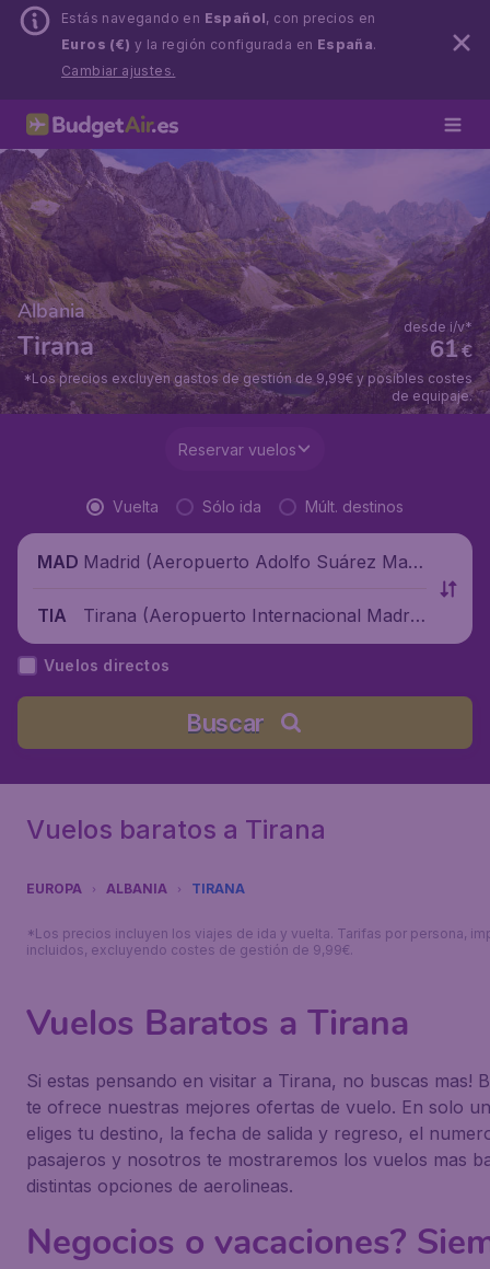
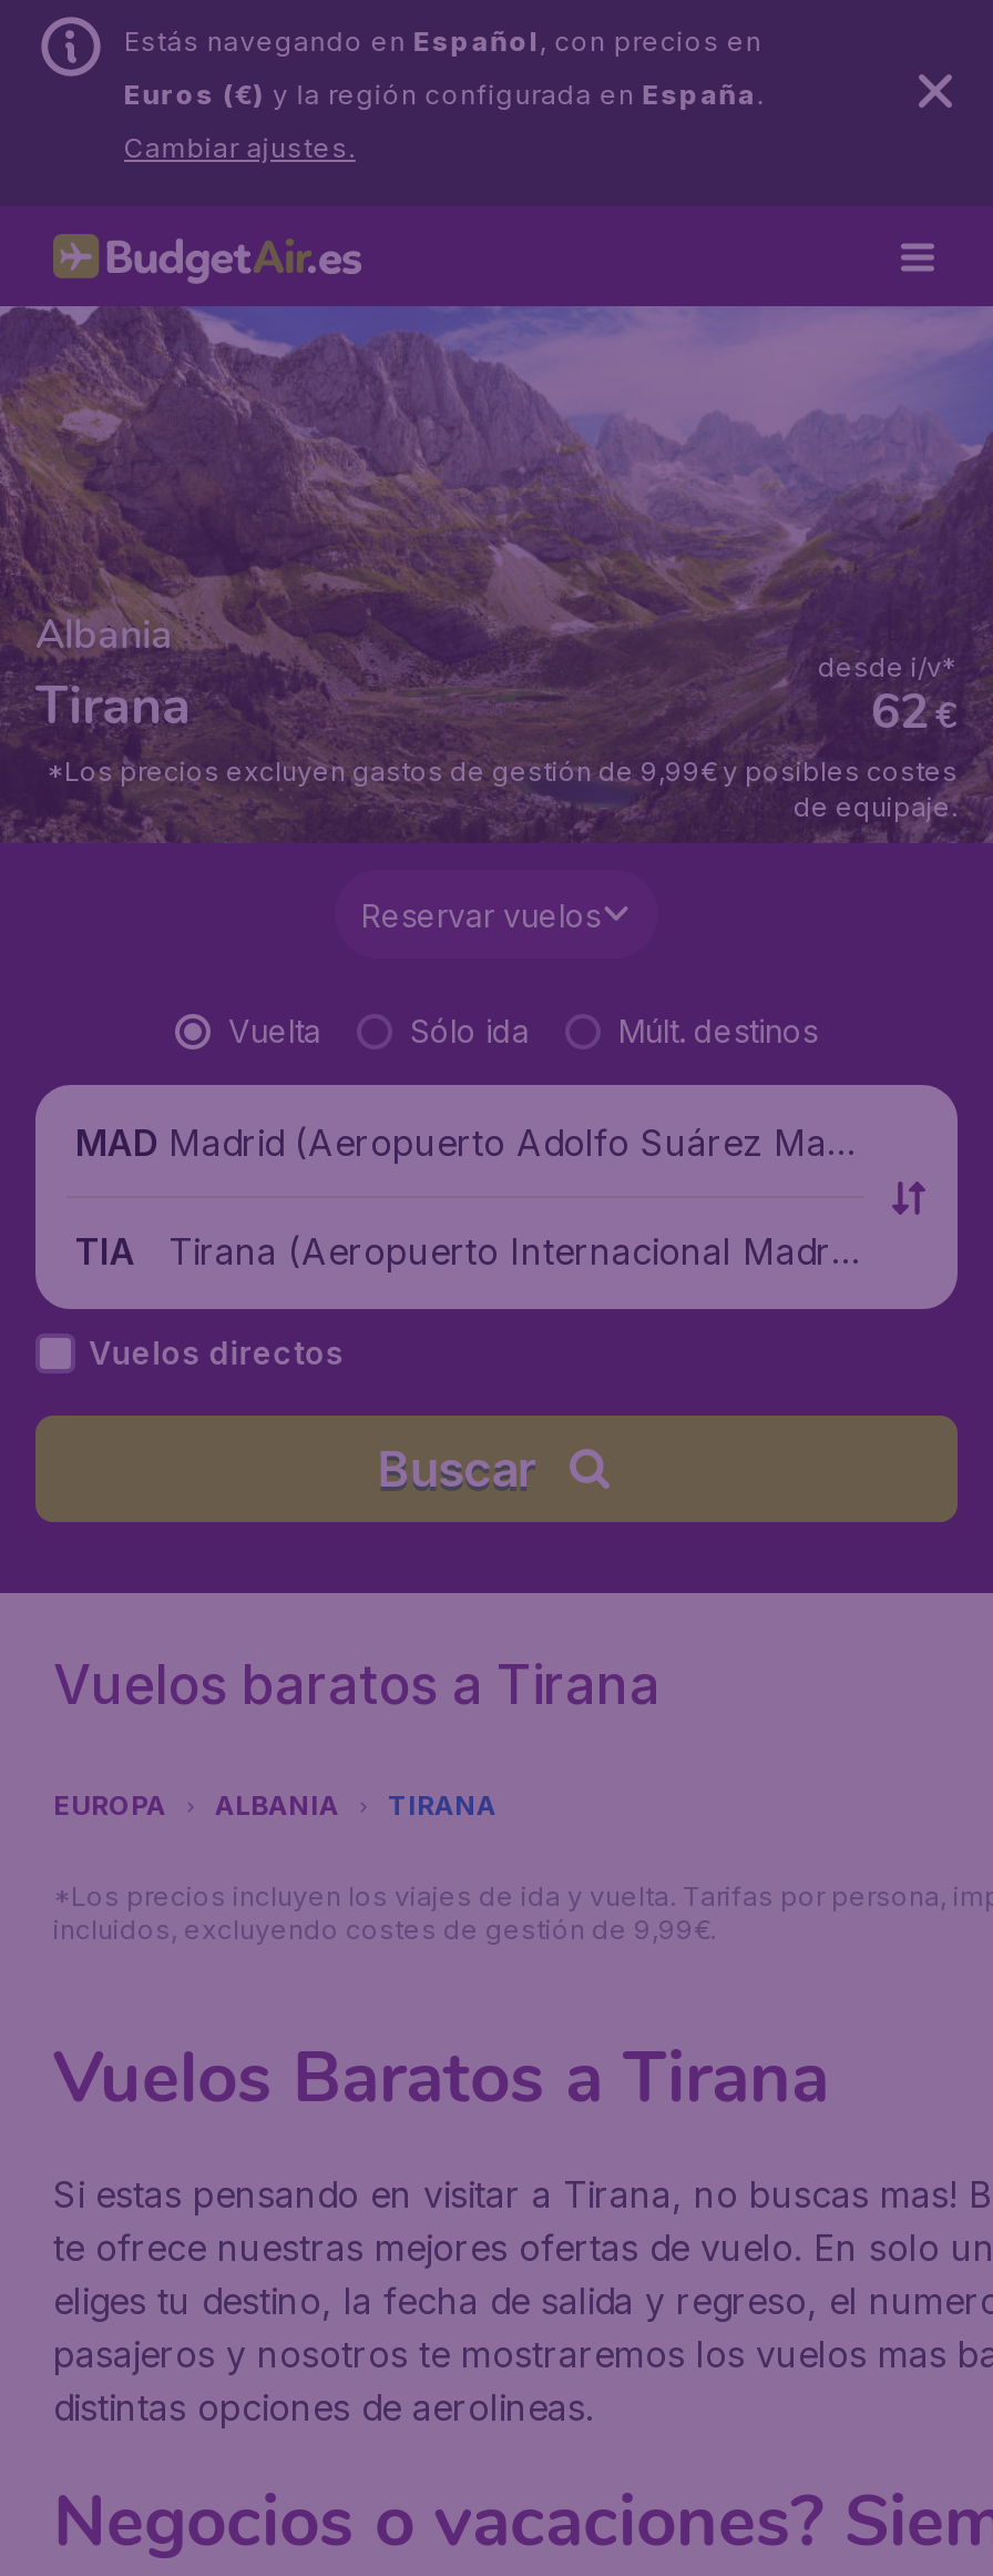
[430,333,458,366] 61 -> [871,679,929,746] 62

